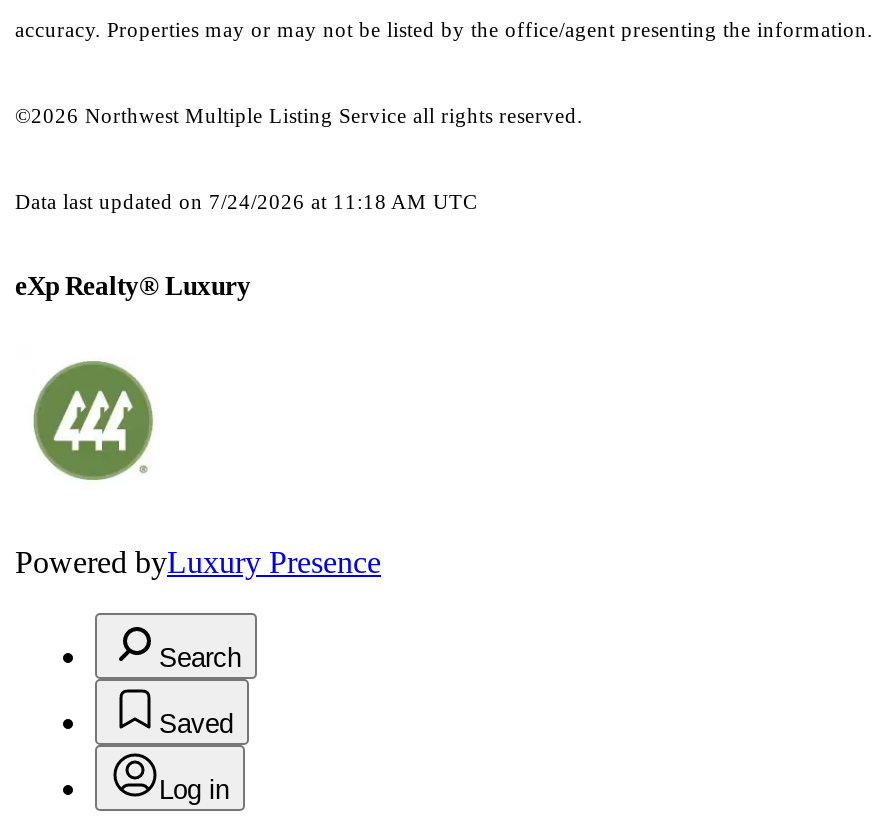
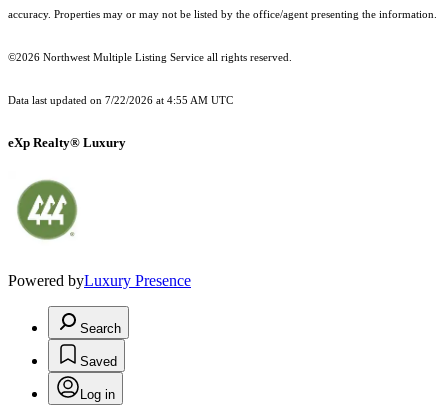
[15,191,483,213] Data last updated on 7/24/2026 at 11:18 AM UTC -> [8,95,236,106] Data last updated on 7/22/2026 at 4:55 AM UTC

